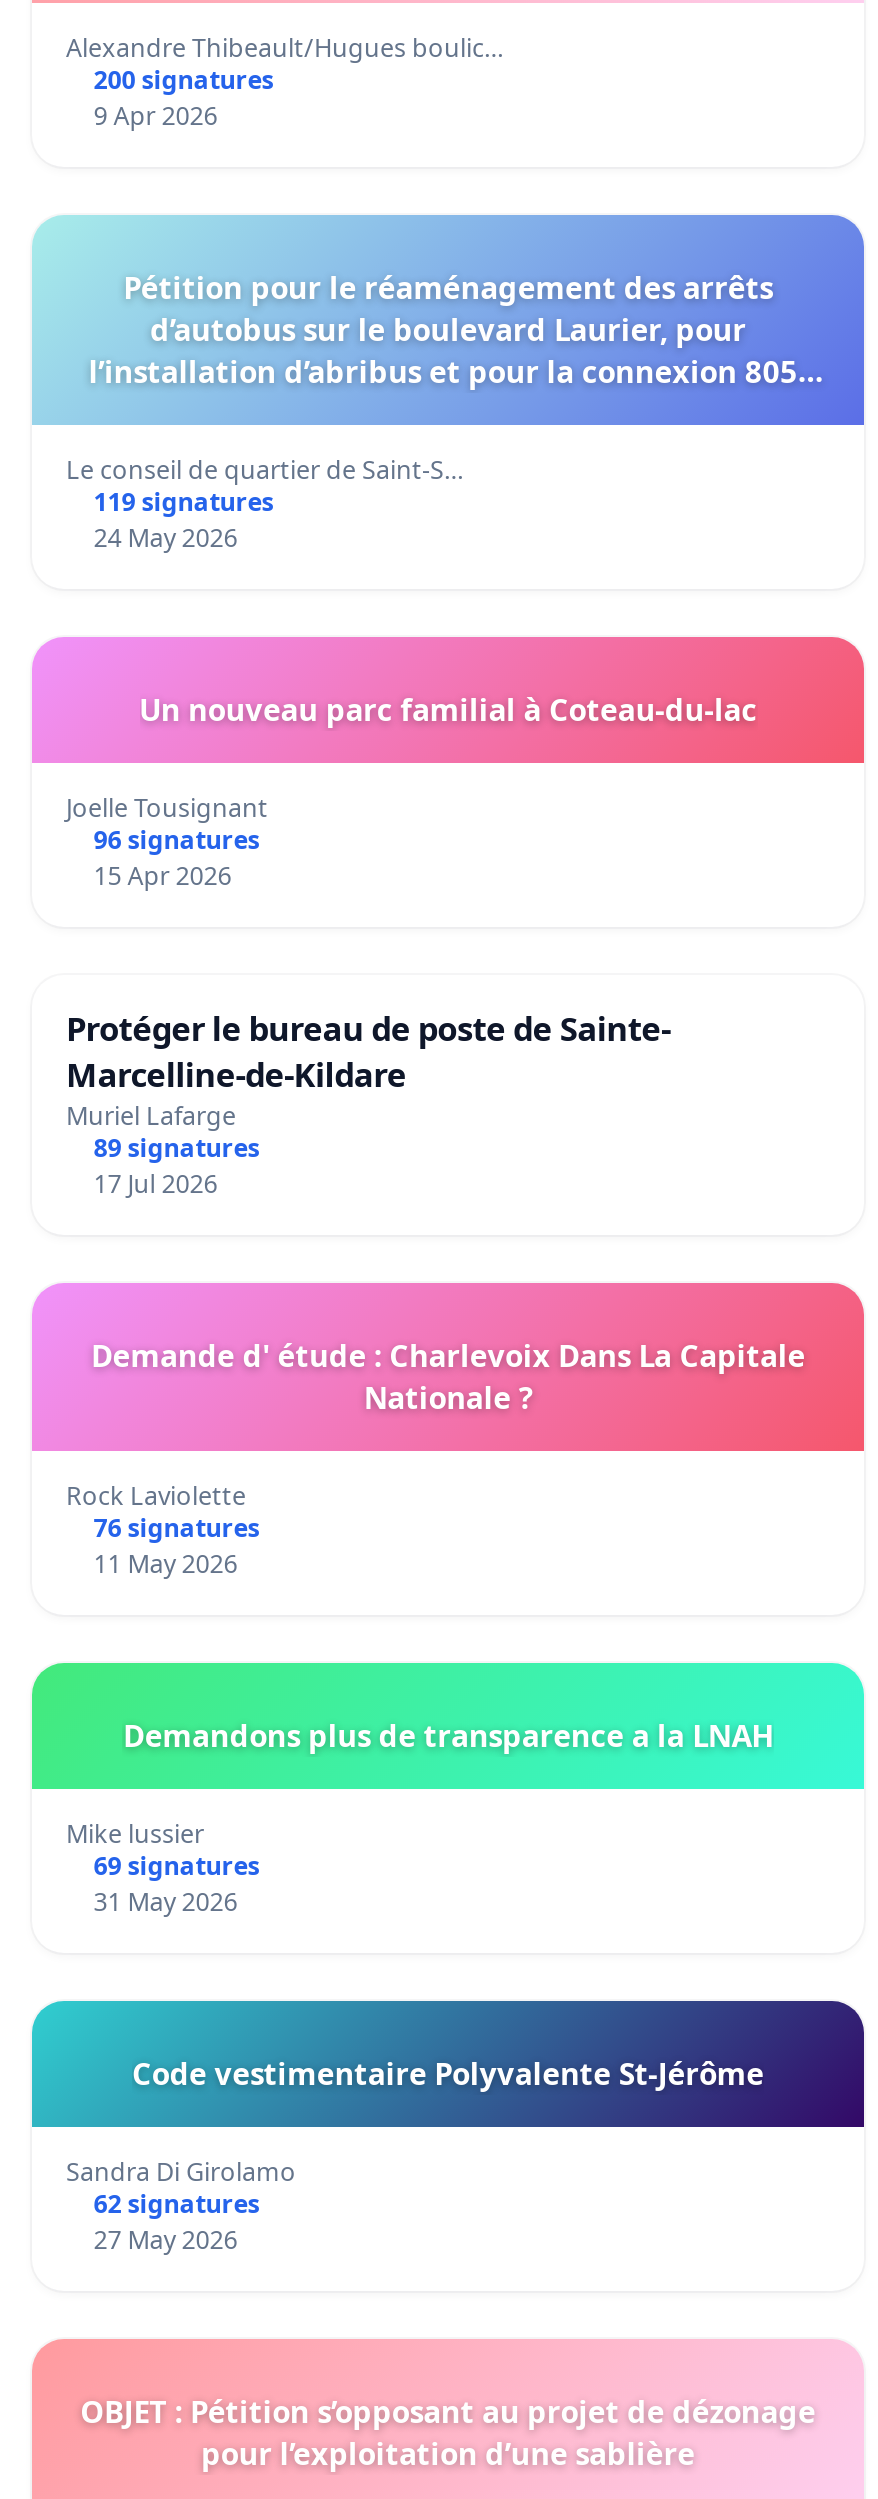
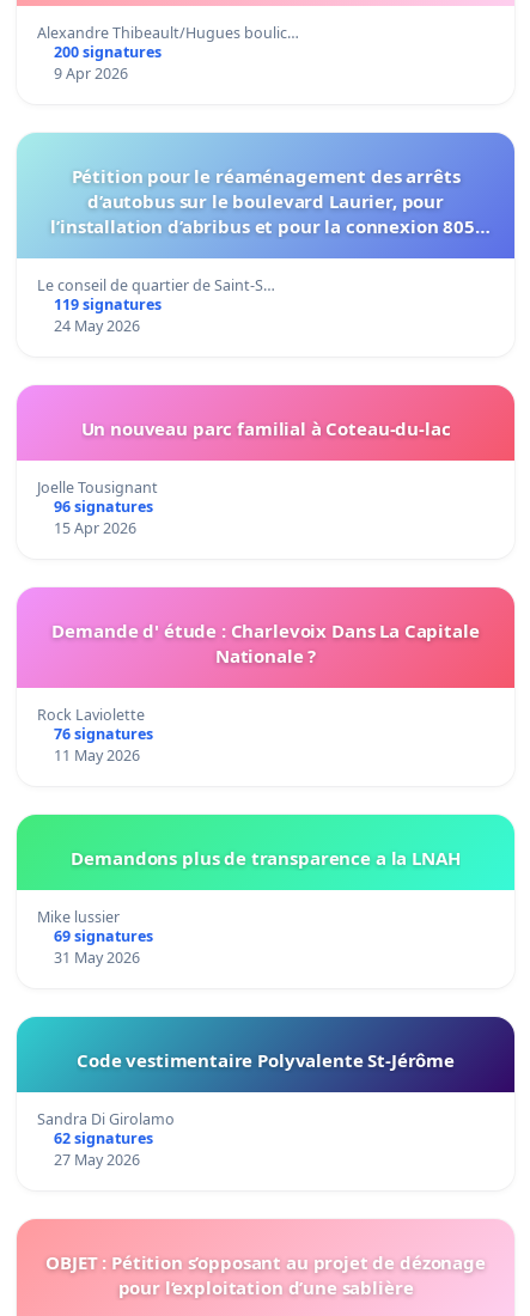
[66,1004,670,1200] Protéger le bureau de poste de Sainte- | Marcelline-de-Kildare | Muriel Lafarge | 89 signatures | 17 Jul 2026 -> none

